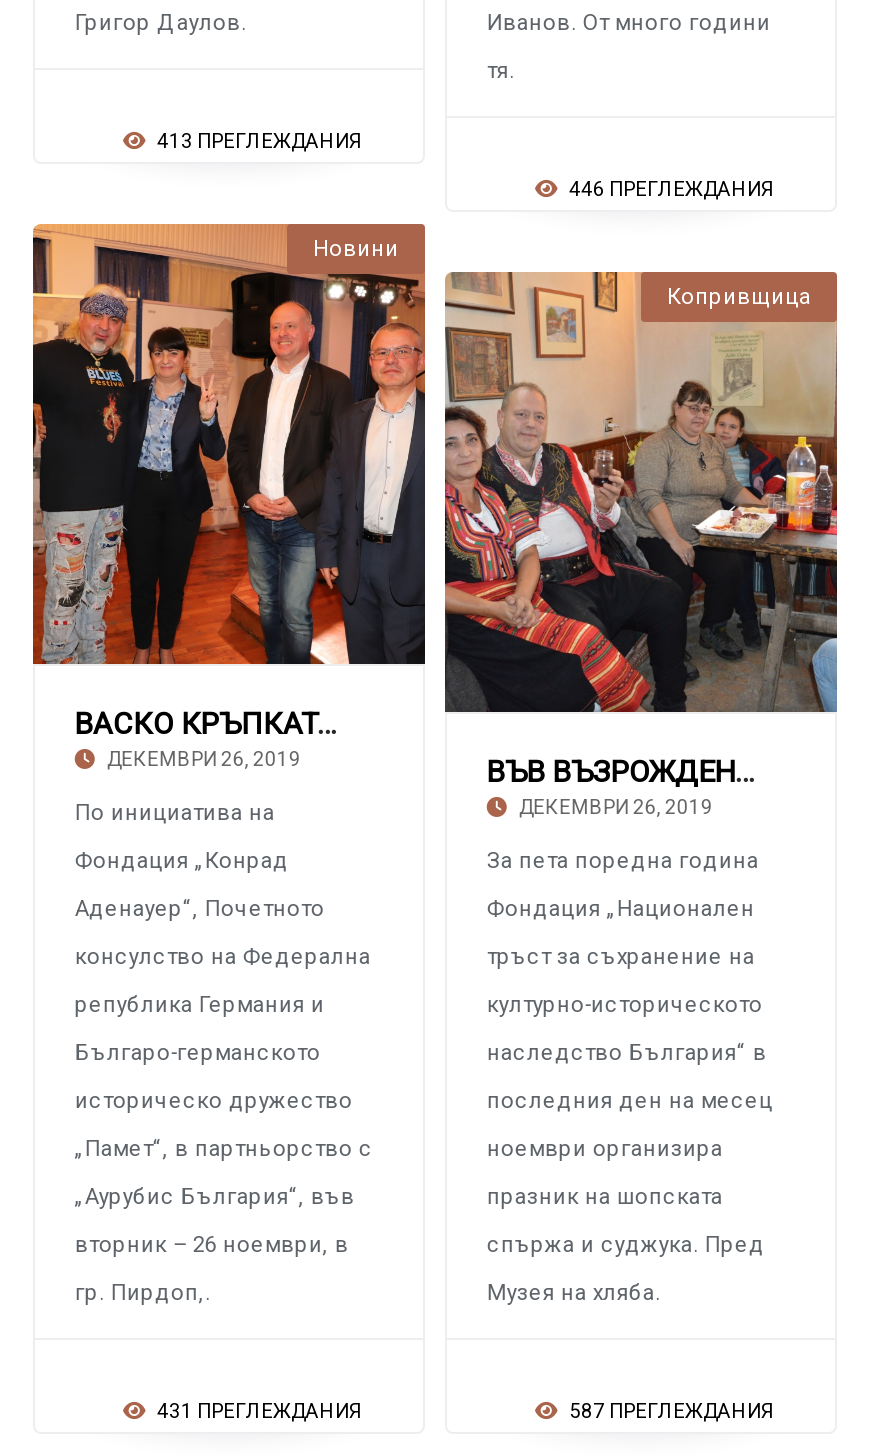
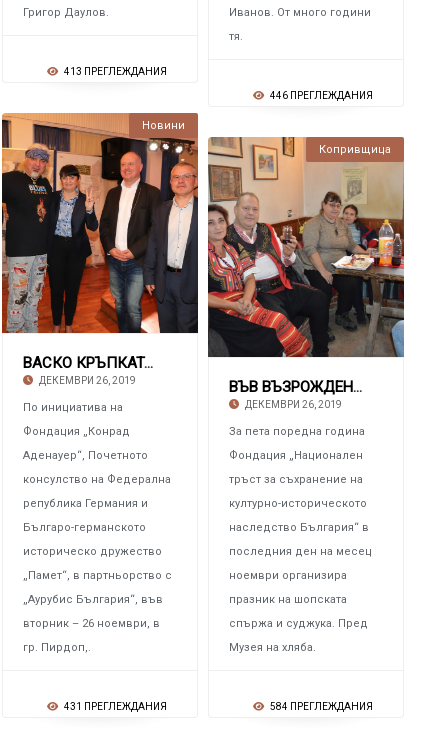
[565,1400,775,1422] 587 ПРЕГЛЕЖДАНИЯ -> [268,701,373,712] 584 ПРЕГЛЕЖДАНИЯ

